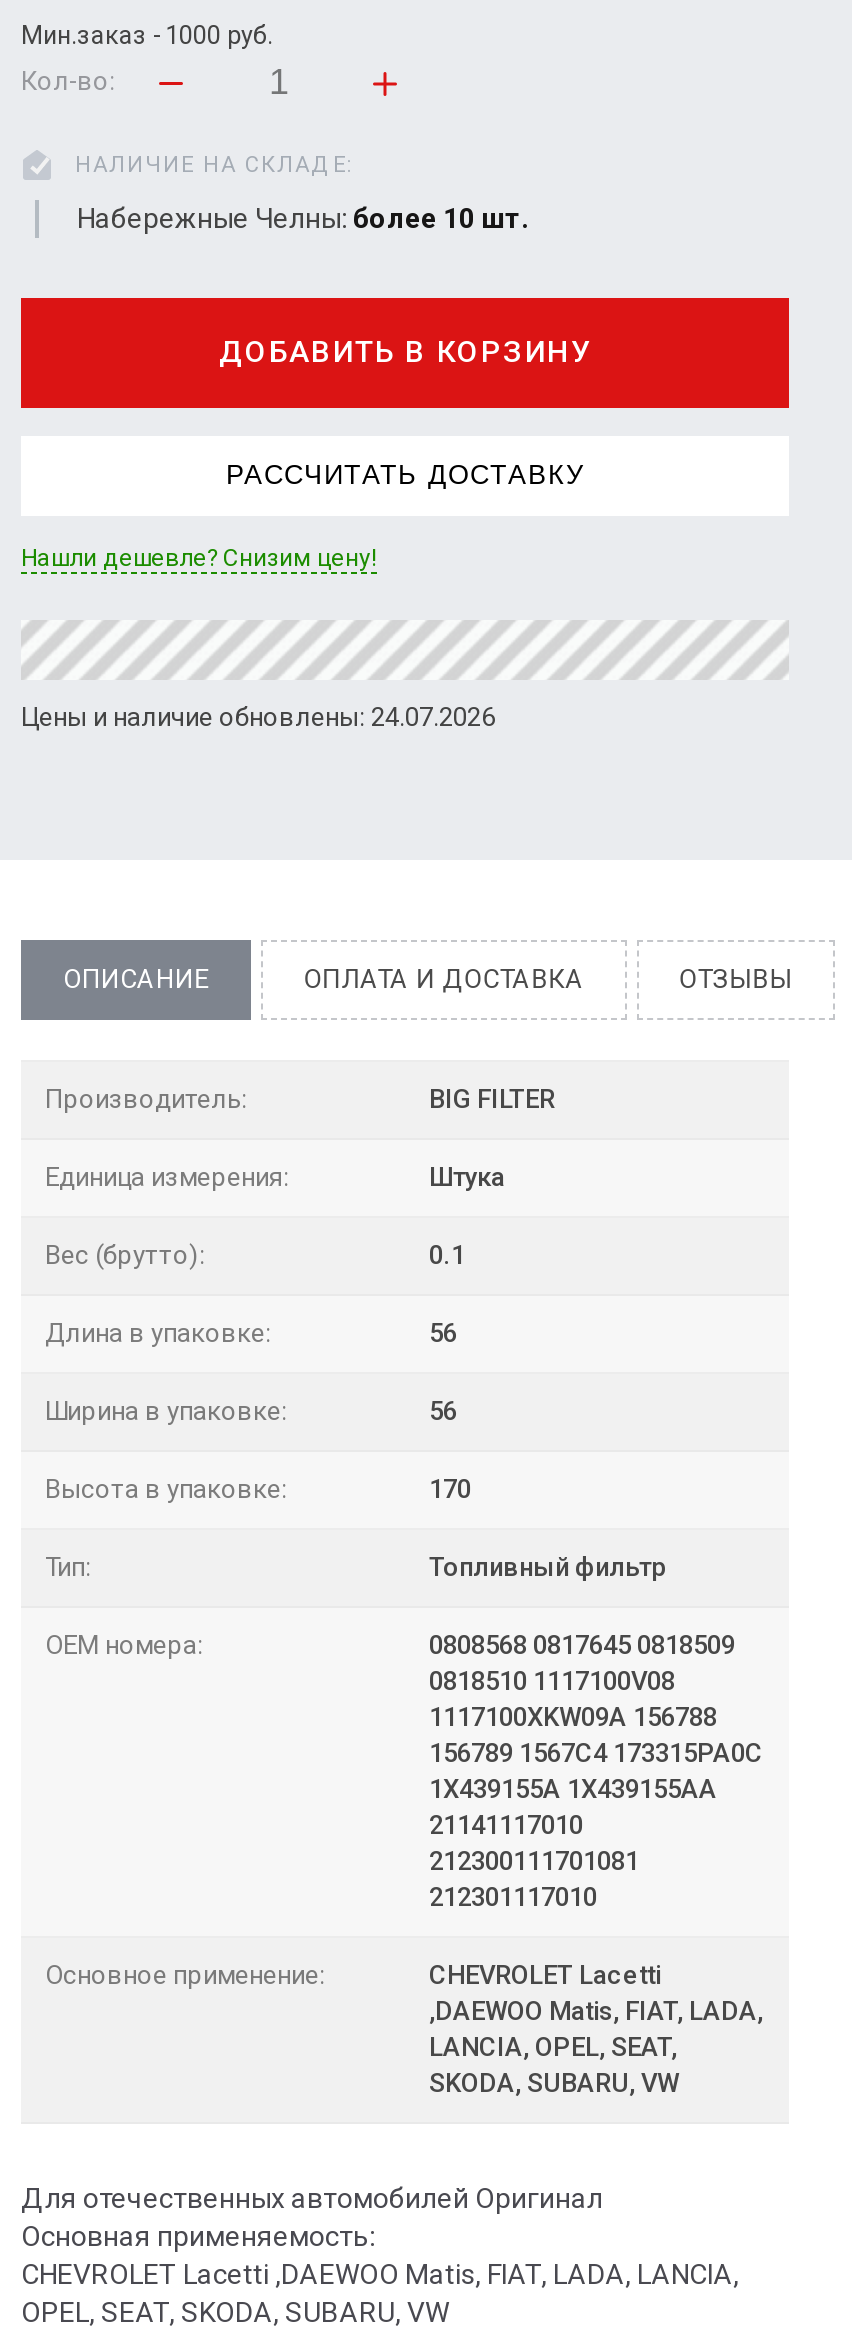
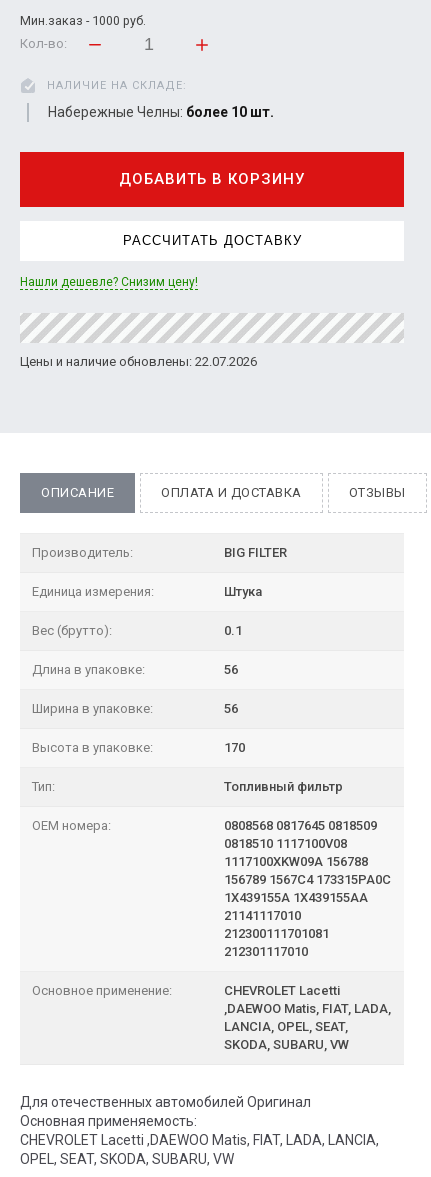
[21,701,495,731] Цены и наличие обновлены: 24.07.2026 -> [20,354,257,369] Цены и наличие обновлены: 22.07.2026

